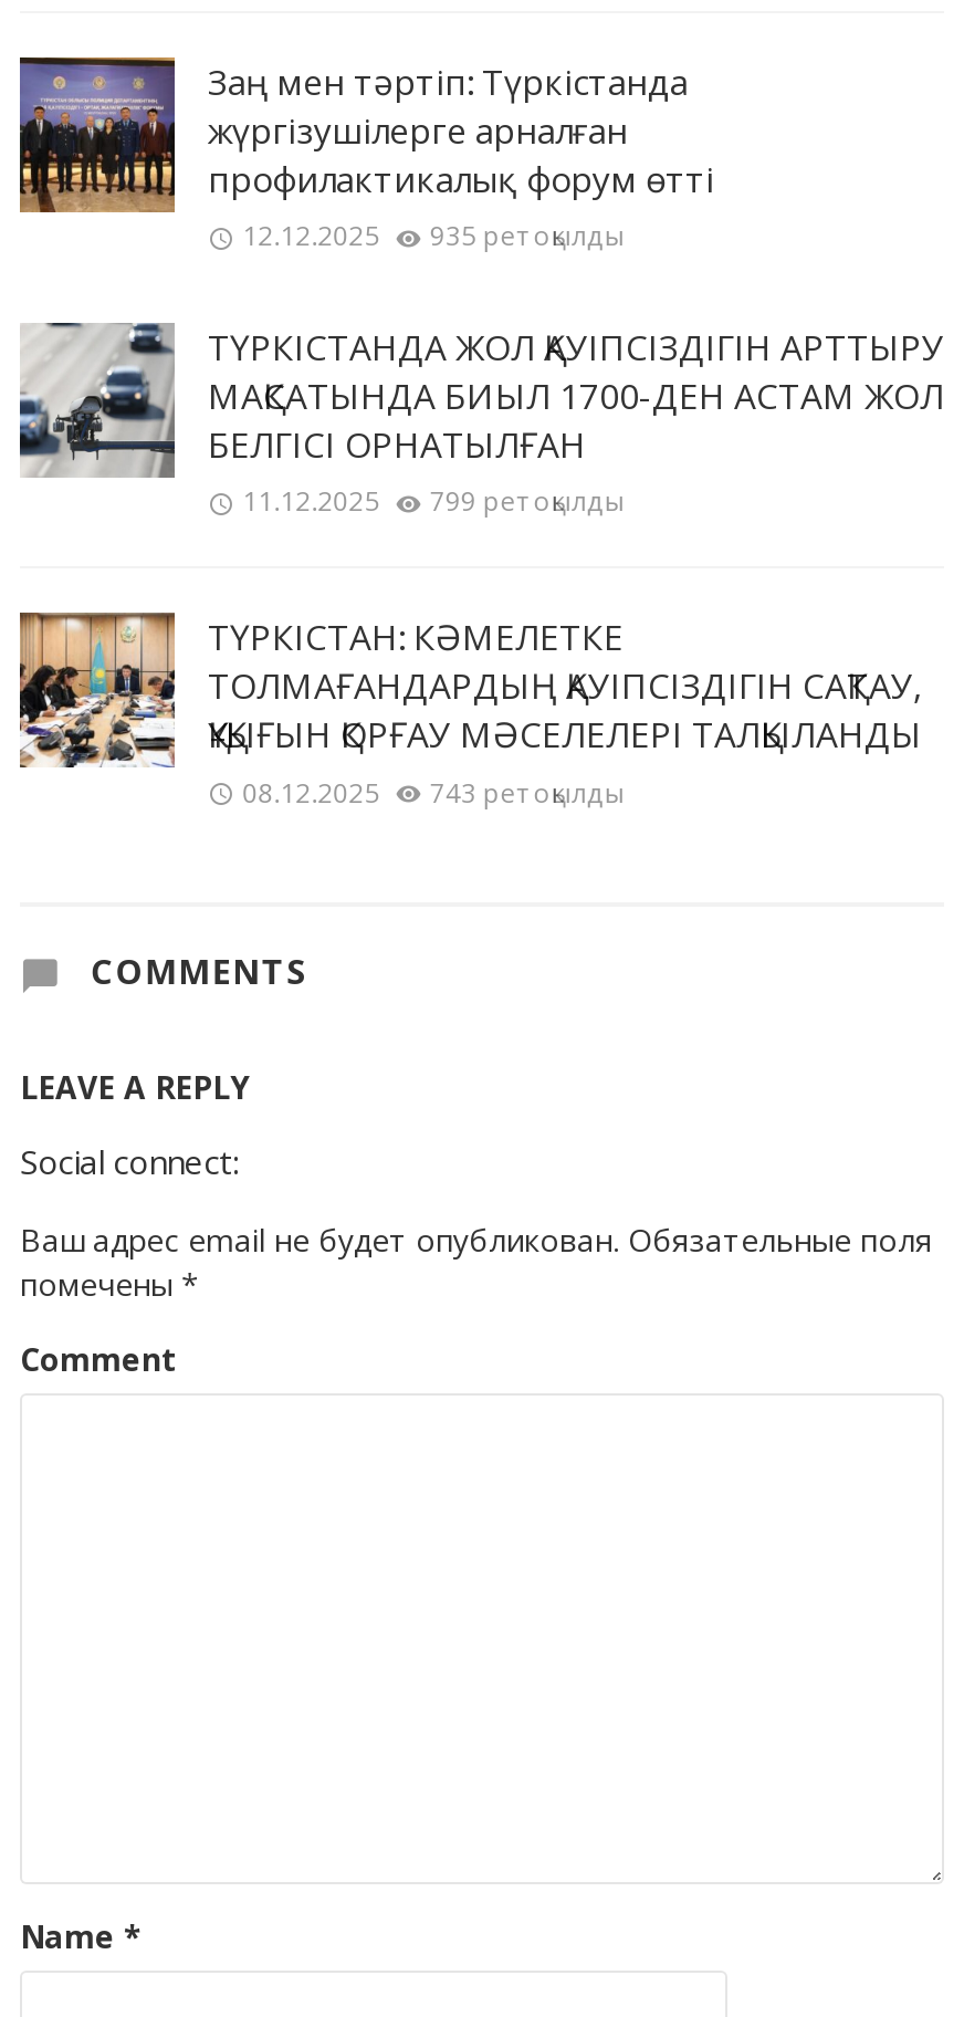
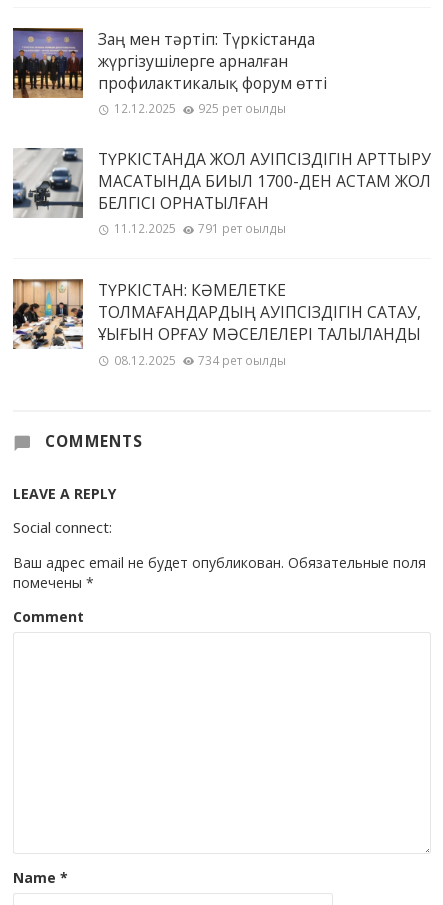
[242,217,624,254] 12.12.2025 935 рет оқылды -> [114,100,286,117] 12.12.2025 925 рет оқылды
[242,483,624,520] 11.12.2025 799 рет оқылды -> [114,220,286,237] 11.12.2025 791 рет оқылды
[242,773,624,811] 08.12.2025 743 рет оқылды -> [114,352,286,369] 08.12.2025 734 рет оқылды

